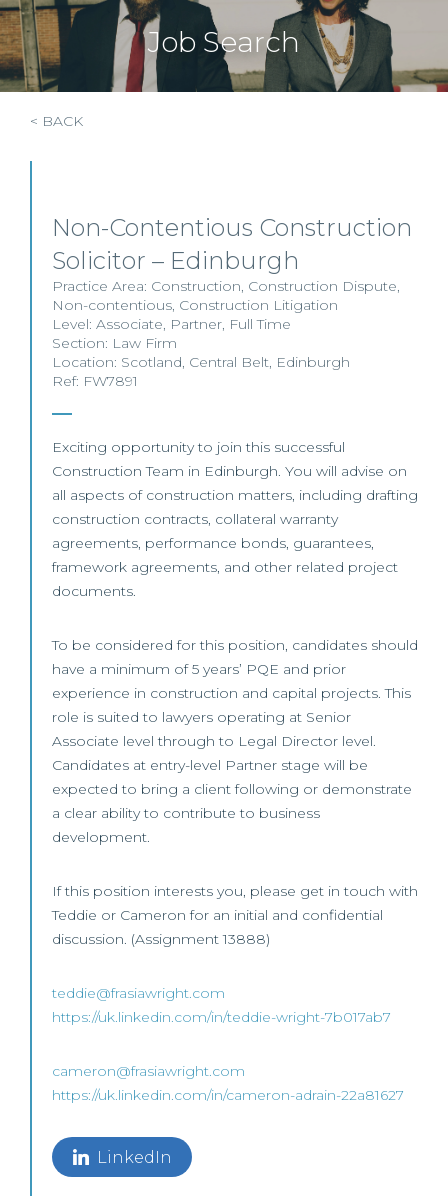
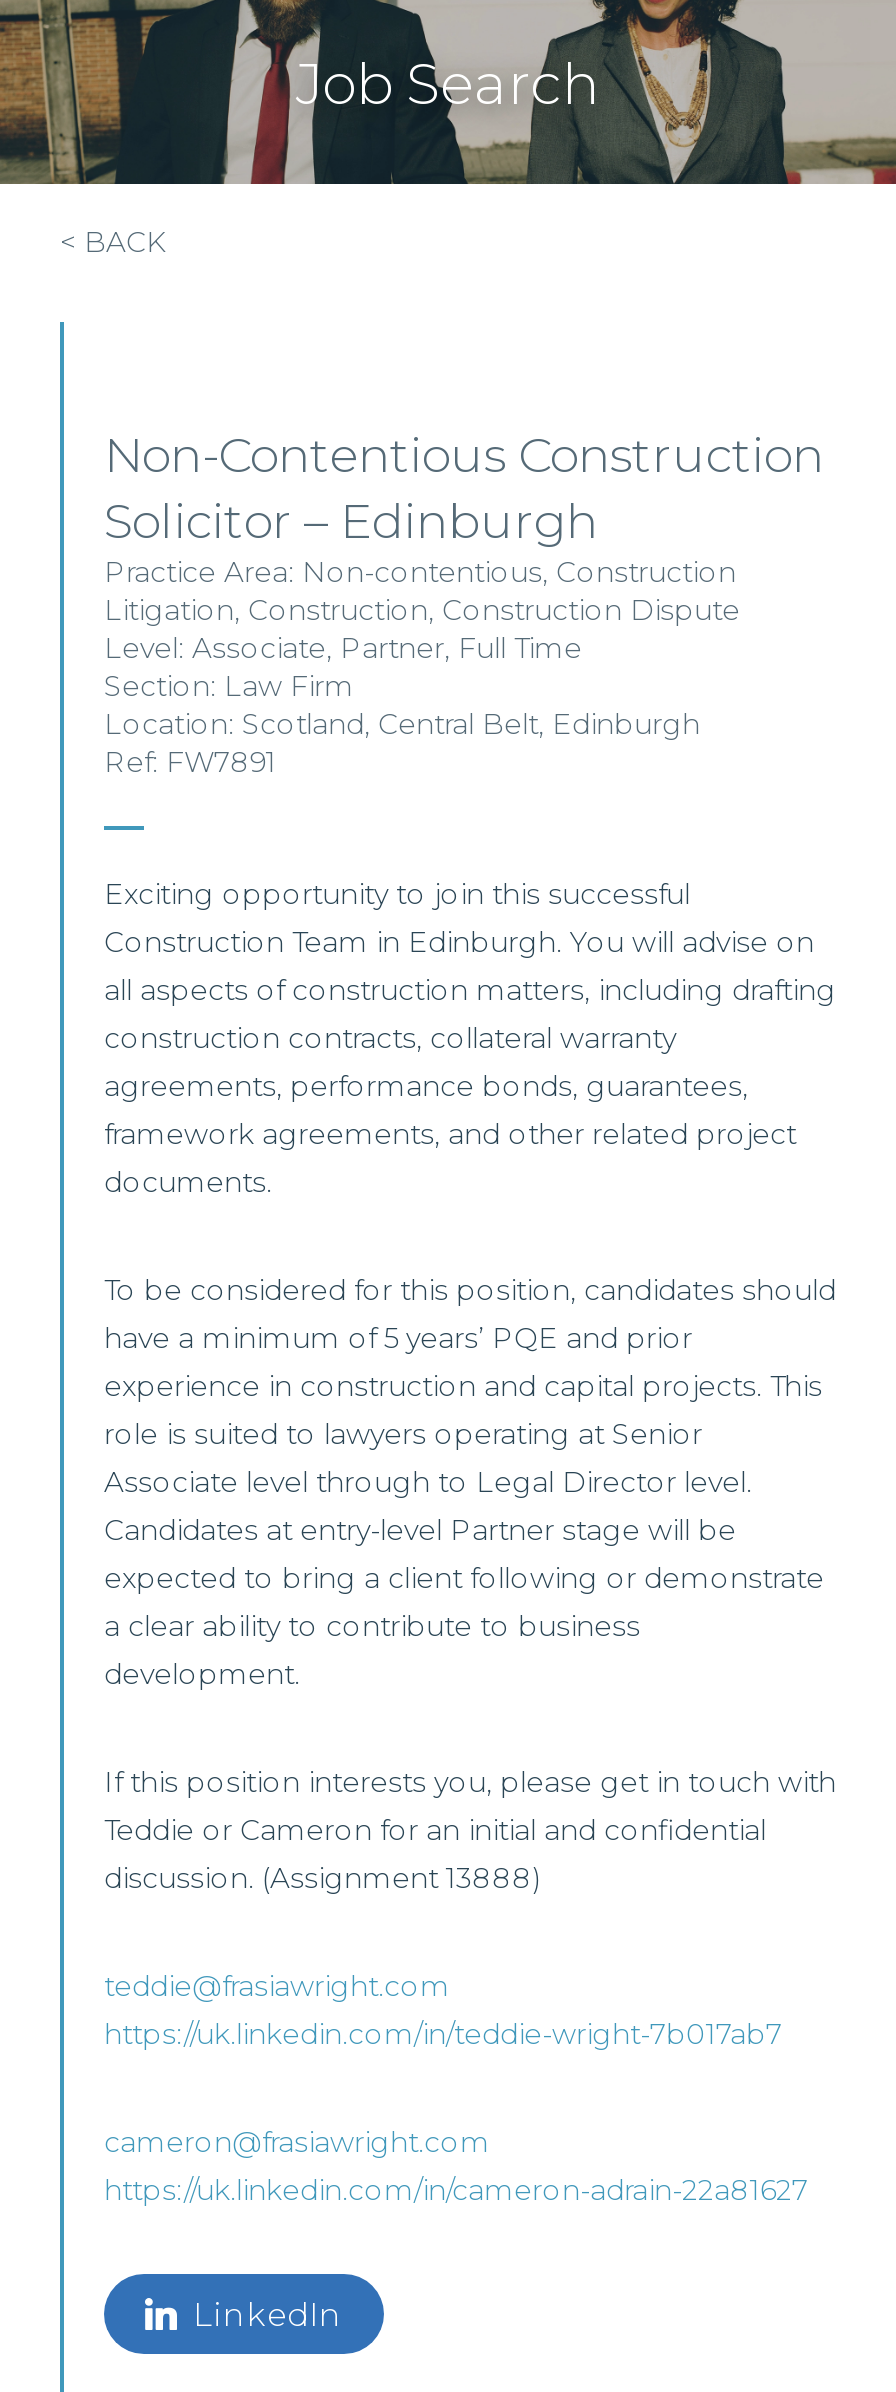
[52,277,400,314] Practice Area: Construction, Construction Dispute, | Non-contentious, Construction Litigation -> [104,554,740,628] Practice Area: Non-contentious, Construction | Litigation, Construction, Construction Dispute

